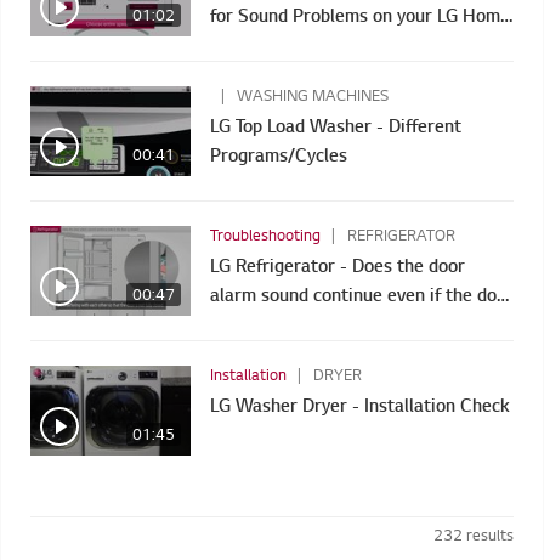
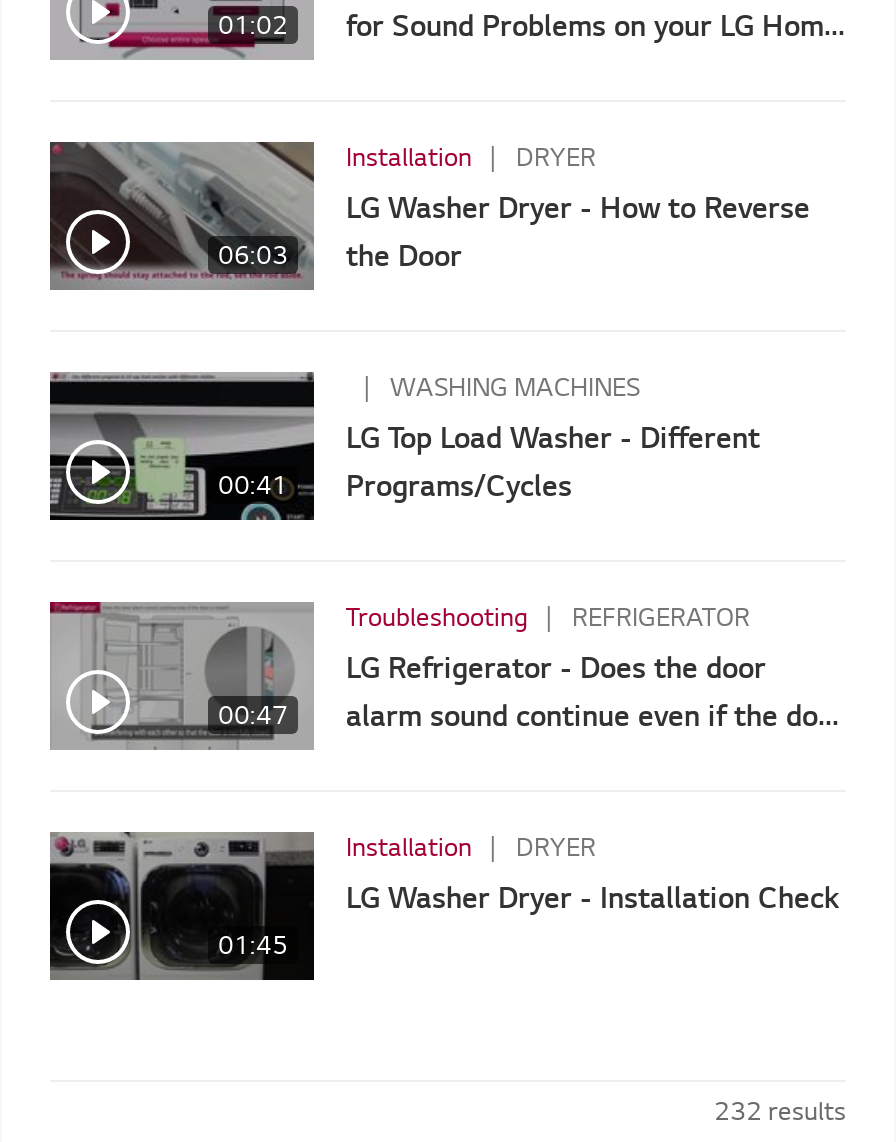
none -> [50,142,314,288] [image] | 06:03
none -> [346,137,810,275] Installation | DRYER | LG Washer Dryer - How to Reverse | the Door

